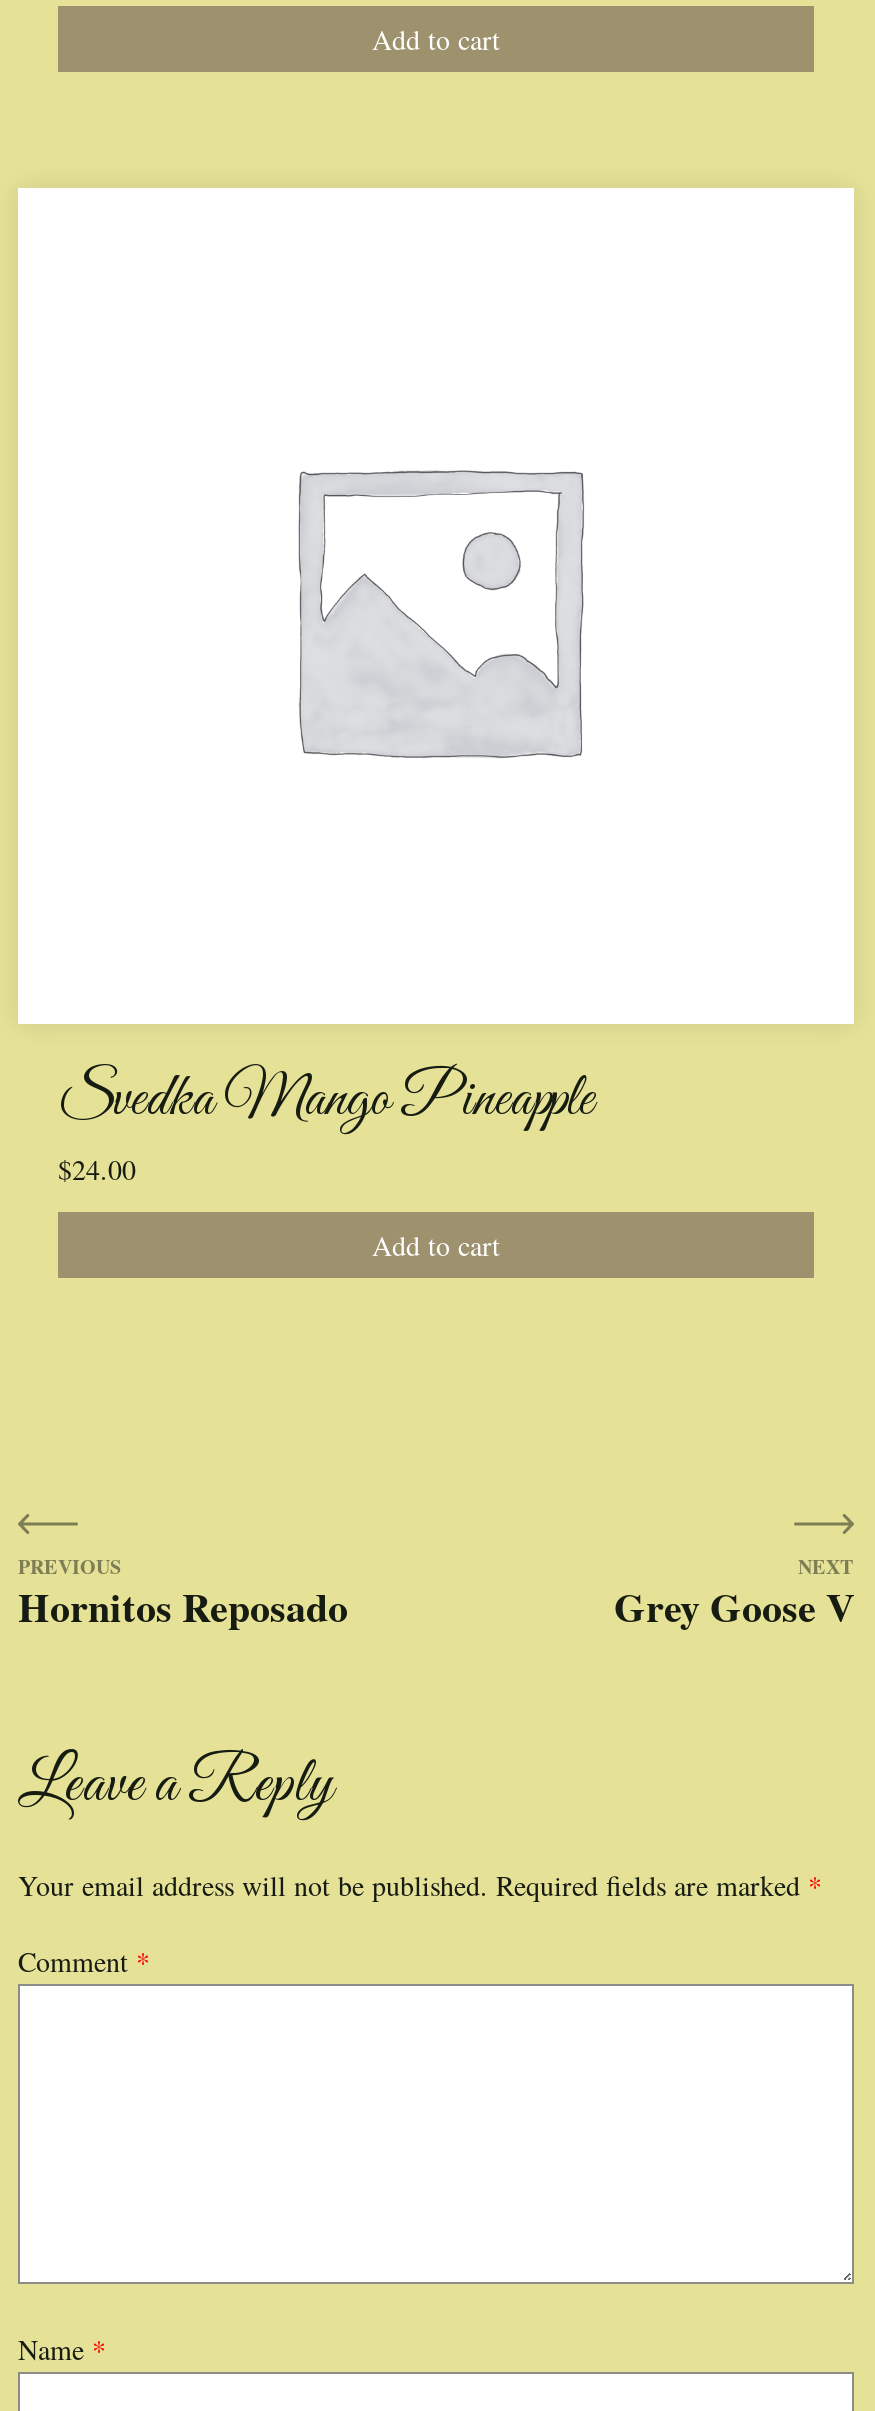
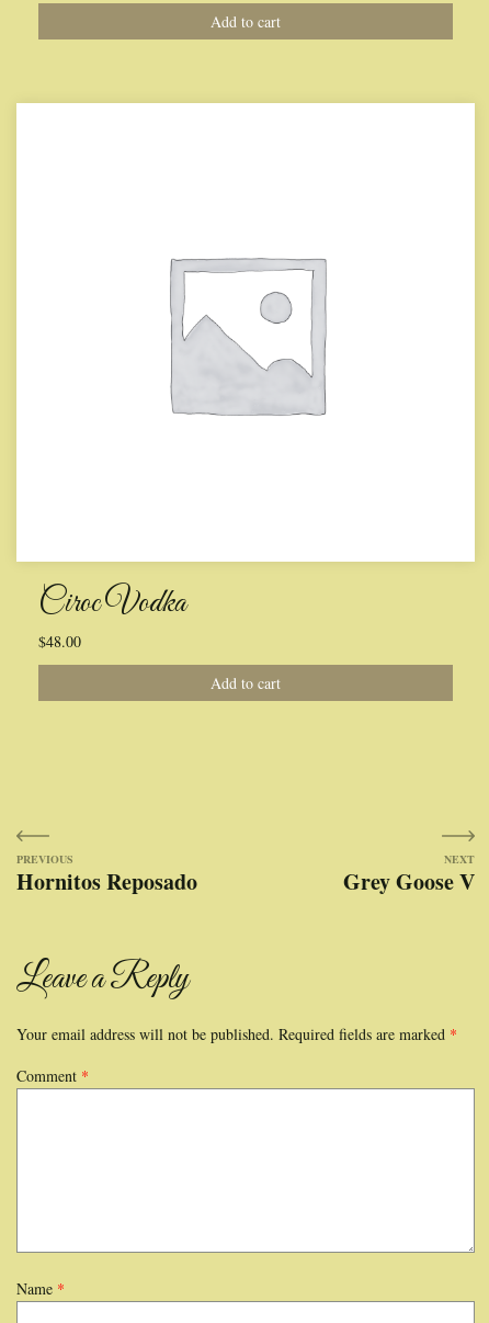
[58,1062,594,1188] Svedka Mango Pineapple | $24.00 -> [38,583,186,652] Ciroc Vodka | $48.00

